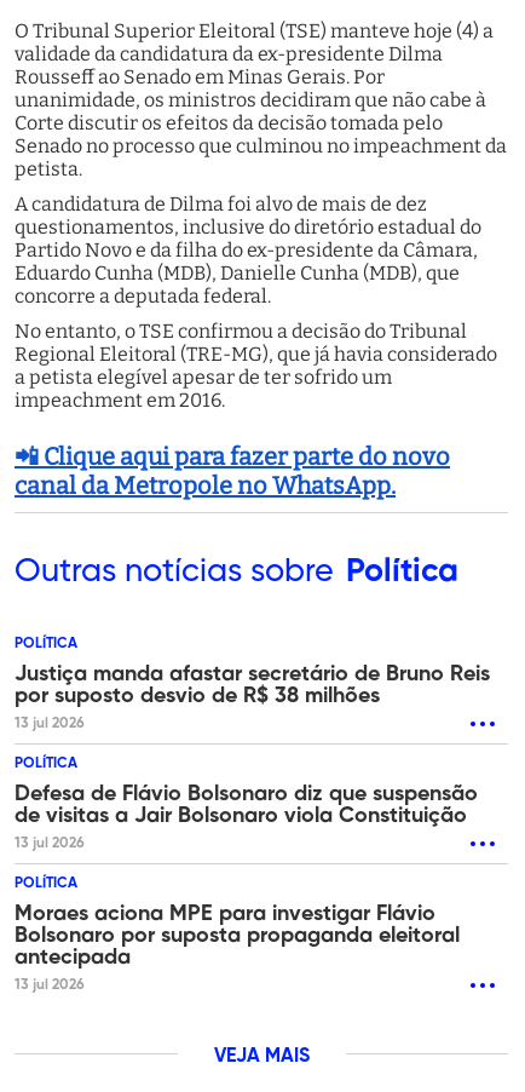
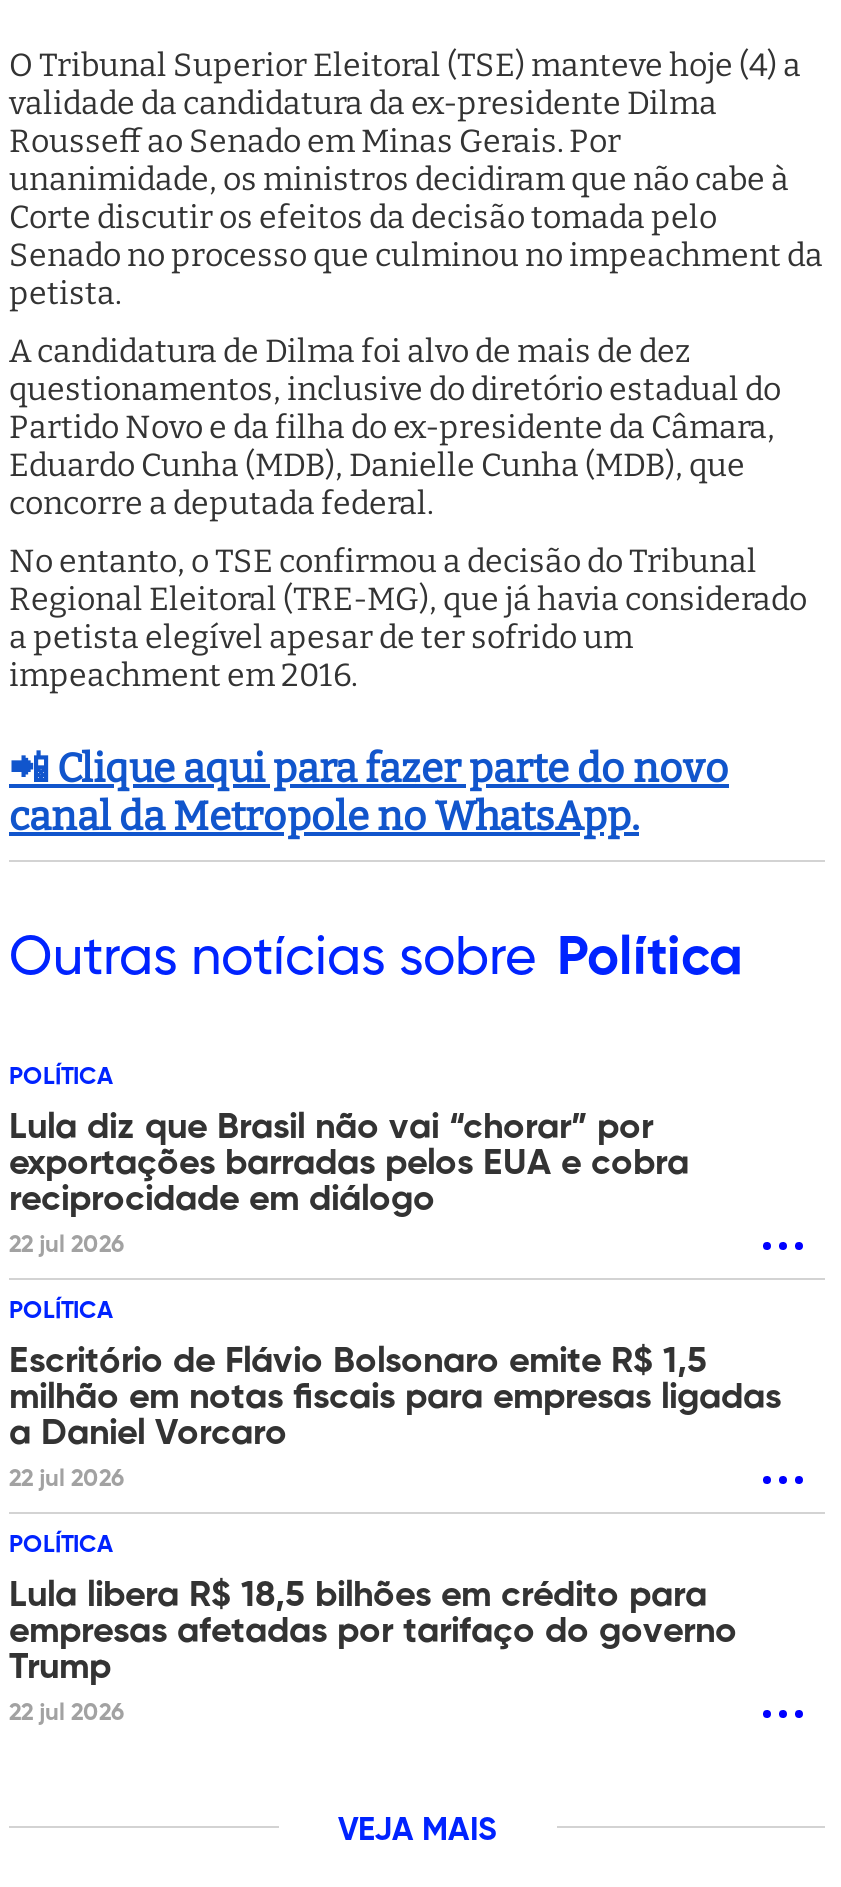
[15,663,490,731] Justiça manda afastar secretário de Bruno Reis | por suposto desvio de R$ 38 milhões | 13 jul 2026 -> [9,1110,689,1258] Lula diz que Brasil não vai “chorar” por | exportações barradas pelos EUA e cobra | reciprocidade em diálogo | 22 jul 2026
[15,783,478,851] Defesa de Flávio Bolsonaro diz que suspensão | de visitas a Jair Bolsonaro viola Constituição | 13 jul 2026 -> [9,1344,781,1492] Escritório de Flávio Bolsonaro emite R$ 1,5 | milhão em notas fiscais para empresas ligadas | a Daniel Vorcaro | 22 jul 2026
[15,903,460,992] Moraes aciona MPE para investigar Flávio | Bolsonaro por suposta propaganda eleitoral | antecipada | 13 jul 2026 -> [9,1578,737,1726] Lula libera R$ 18,5 bilhões em crédito para | empresas afetadas por tarifaço do governo | Trump | 22 jul 2026

